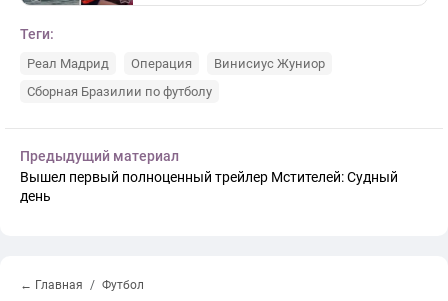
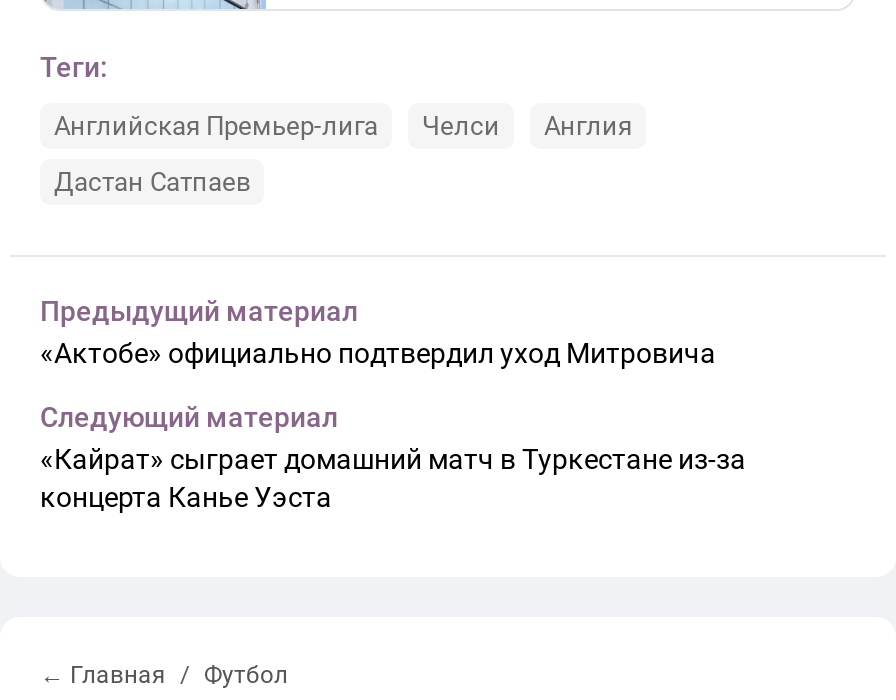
[27,56,325,71] Реал Мадрид | Операция | Винисиус Жуниор -> [54,112,632,142] Английская Премьер-лига | Челси | Англия
[27,84,212,99] Сборная Бразилии по футболу -> [54,168,250,198] Дастан Сатпаев
[20,169,398,204] Вышел первый полноценный трейлер Мстителей: Судный | день -> [40,338,746,514] «Актобе» официально подтвердил уход Митровича | Следующий материал | «Кайрат» сыграет домашний матч в Туркестане из-за | концерта Канье Уэста

